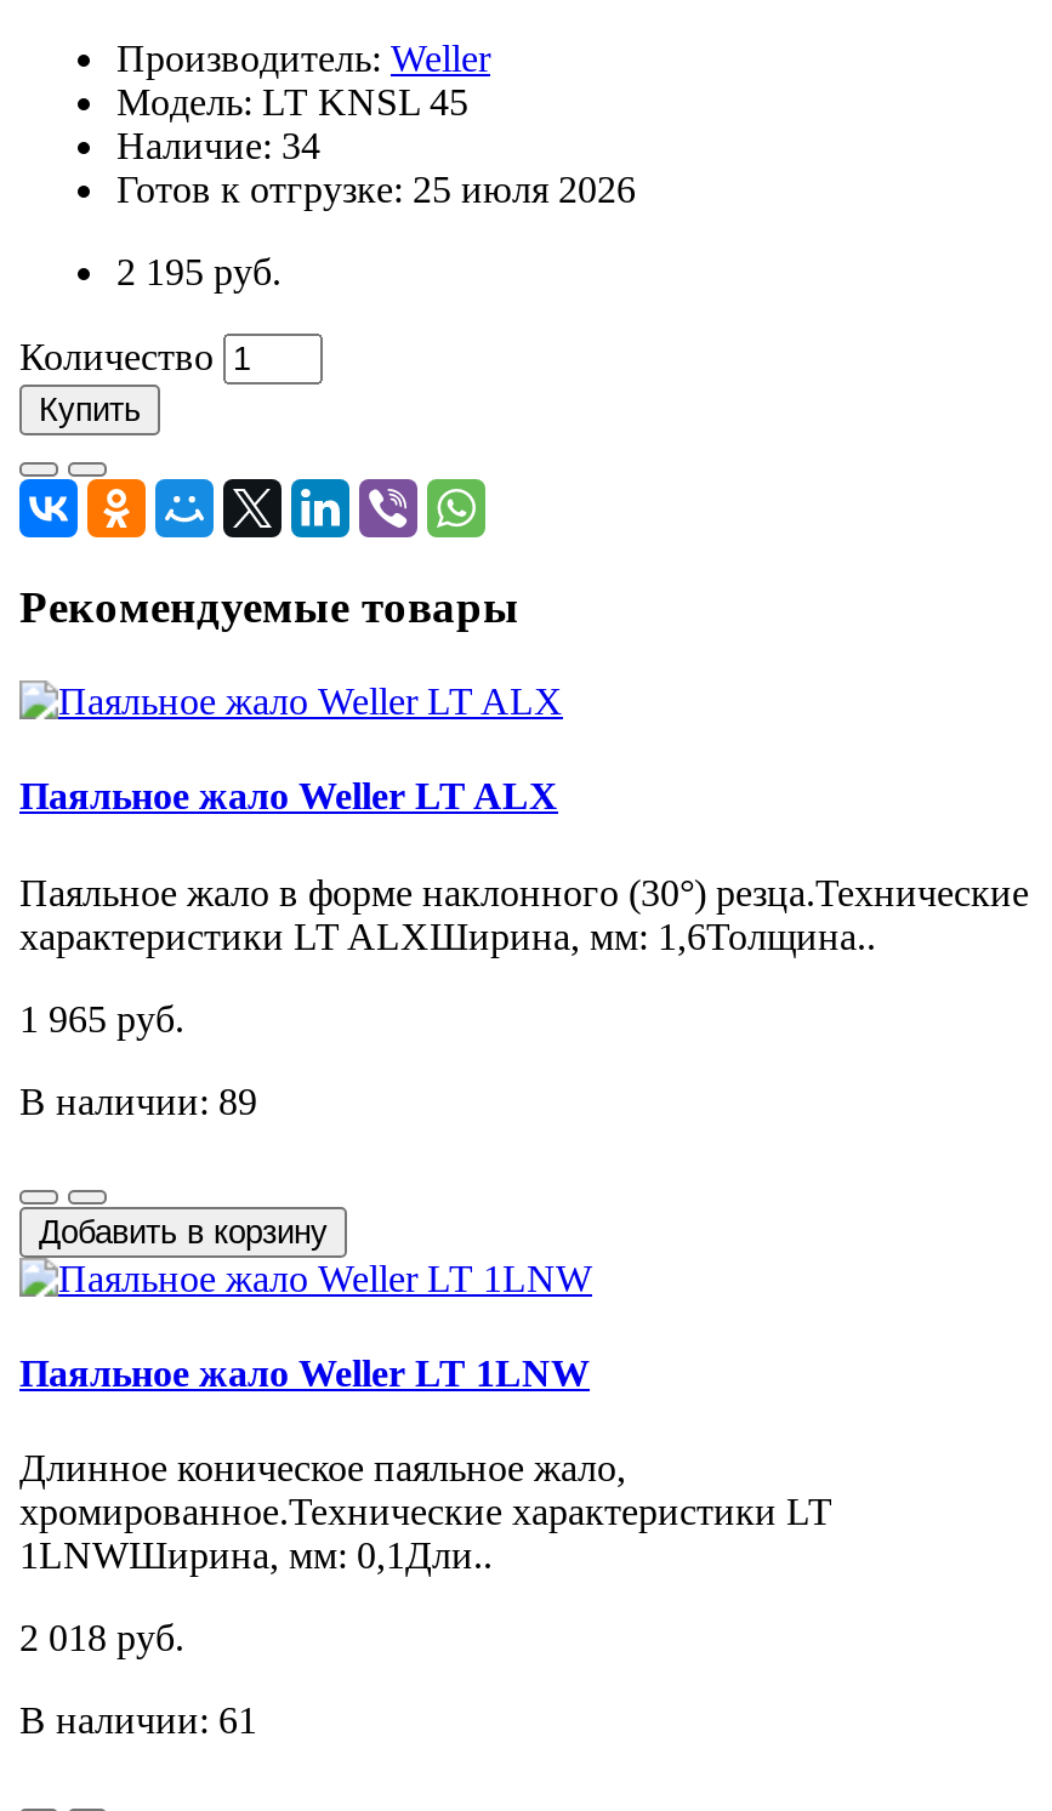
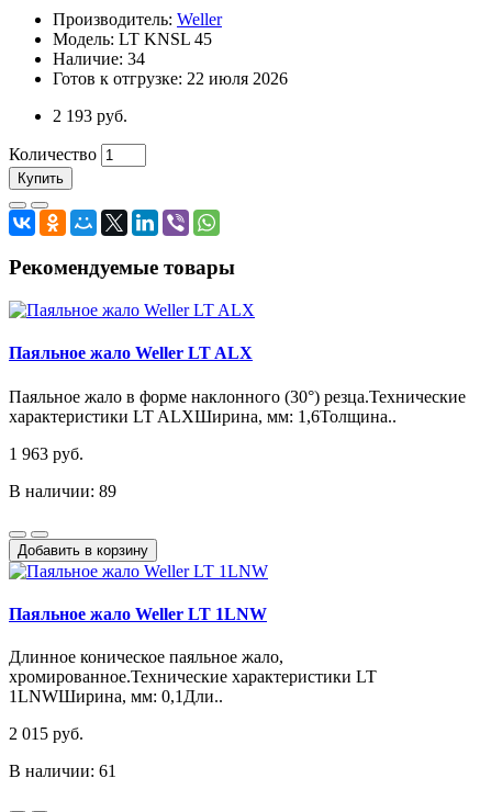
[116,168,636,209] Готов к отгрузке: 25 июля 2026 -> [53,69,288,87] Готов к отгрузке: 22 июля 2026
[116,250,282,292] 2 195 руб. -> [53,106,127,125] 2 193 руб.
[19,998,184,1039] 1 965 руб. -> [9,444,83,463] 1 963 руб.
[19,1617,184,1659] 2 018 руб. -> [9,724,83,743] 2 015 руб.

